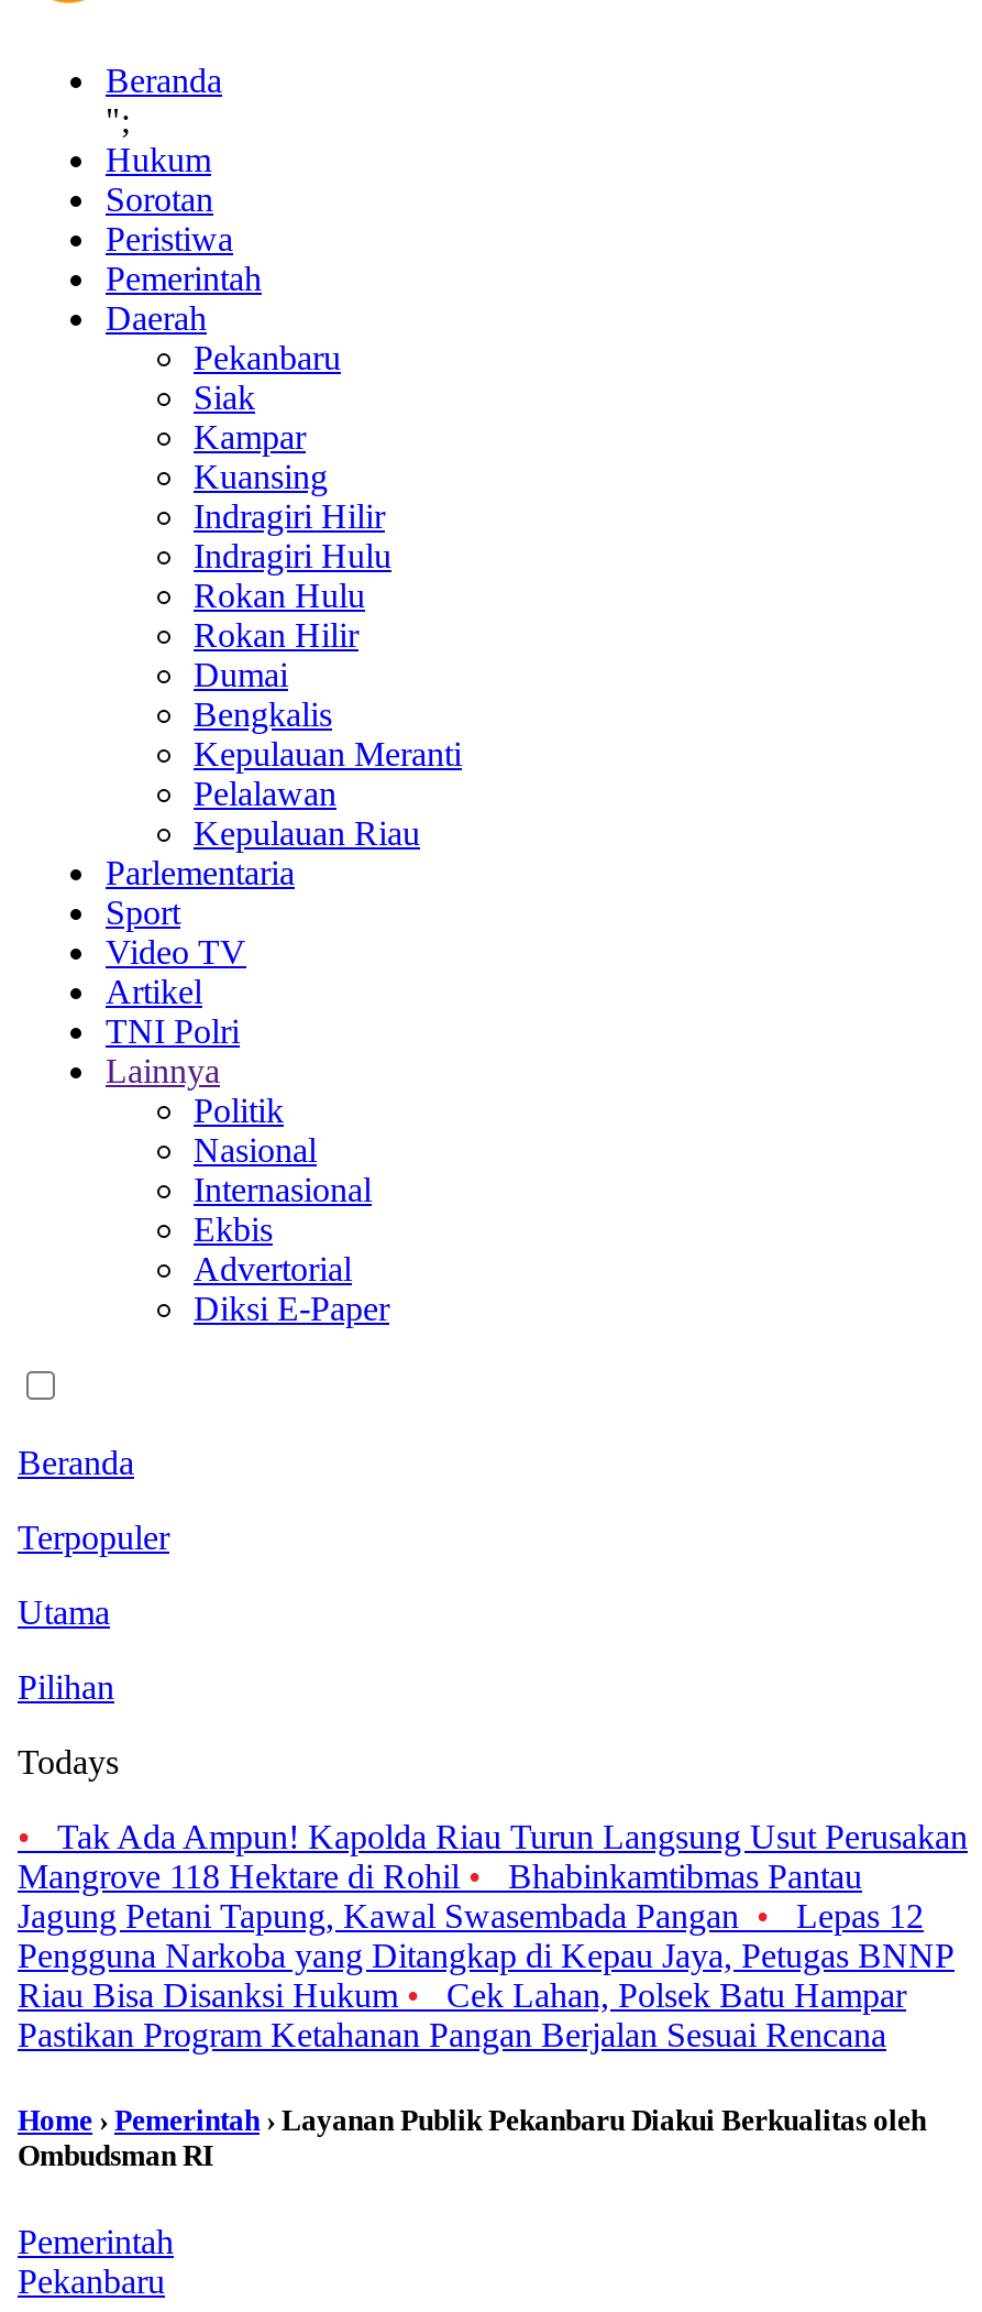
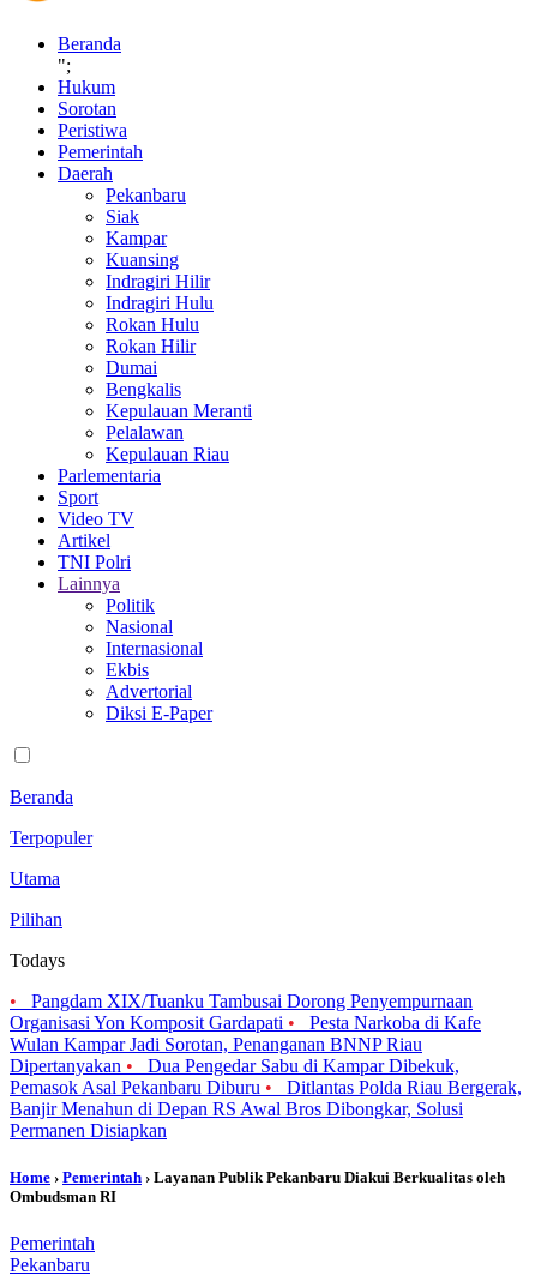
[18,1818,968,2053] • Tak Ada Ampun! Kapolda Riau Turun Langsung Usut Perusakan | Mangrove 118 Hektare di Rohil • Bhabinkamtibmas Pantau | Jagung Petani Tapung, Kawal Swasembada Pangan • Lepas 12 | Pengguna Narkoba yang Ditangkap di Kepau Jaya, Petugas BNNP | Riau Bisa Disanksi Hukum • Cek Lahan, Polsek Batu Hampar | Pastikan Program Ketahanan Pangan Berjalan Sesuai Rencana -> [10,991,522,1141] • Pangdam XIX/Tuanku Tambusai Dorong Penyempurnaan | Organisasi Yon Komposit Gardapati • Pesta Narkoba di Kafe | Wulan Kampar Jadi Sorotan, Penanganan BNNP Riau | Dipertanyakan • Dua Pengedar Sabu di Kampar Dibekuk, | Pemasok Asal Pekanbaru Diburu • Ditlantas Polda Riau Bergerak, | Banjir Menahun di Depan RS Awal Bros Dibongkar, Solusi | Permanen Disiapkan

